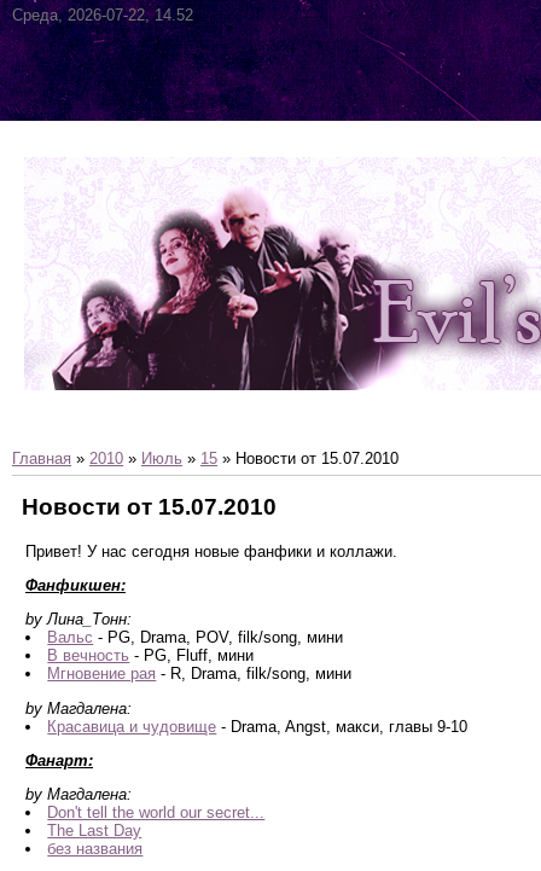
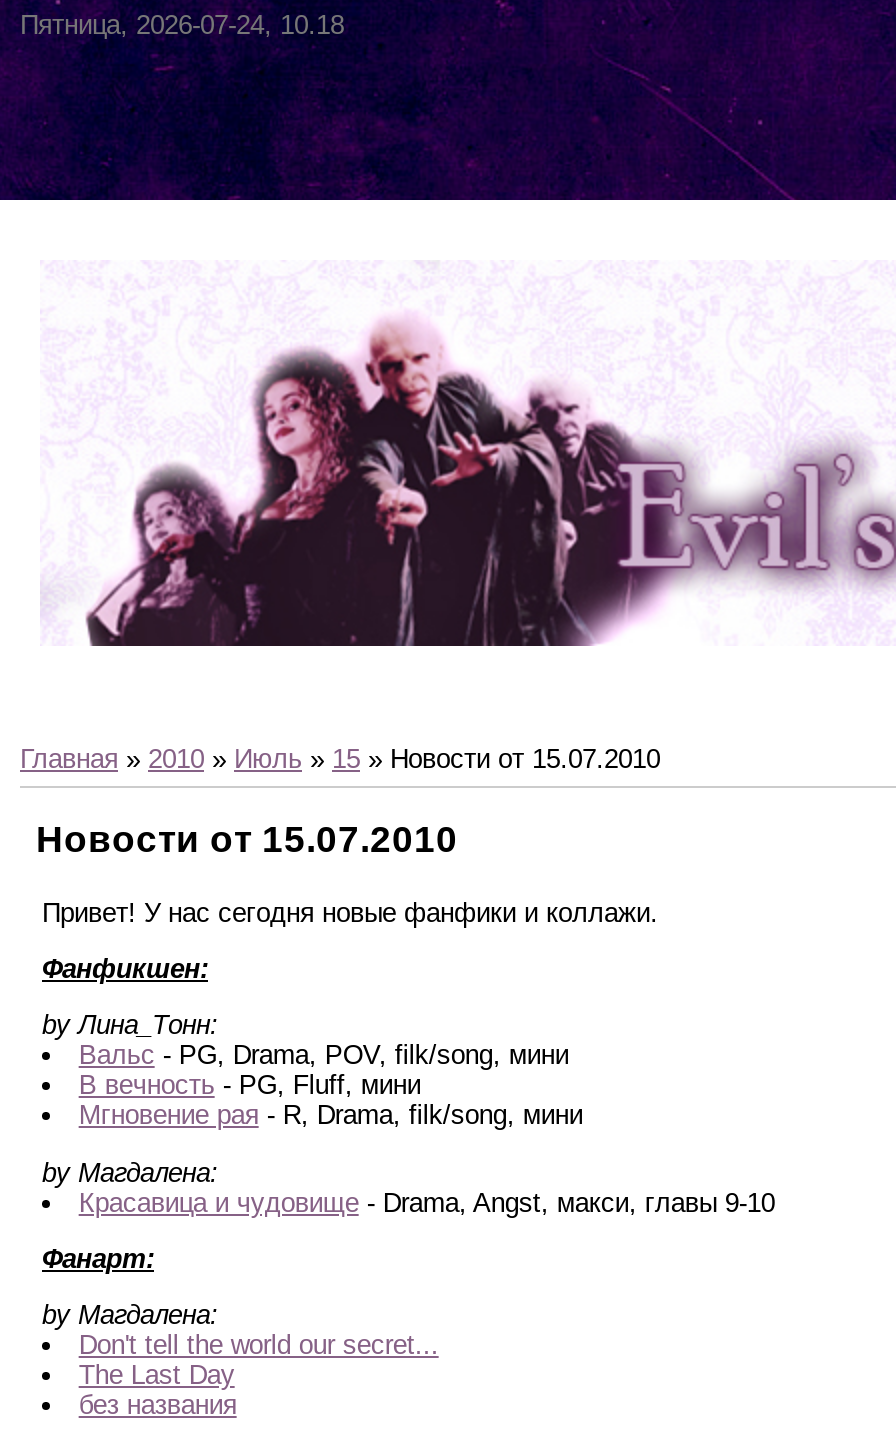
[12,6,193,24] Среда, 2026-07-22, 14.52 -> [20,10,344,40] Пятница, 2026-07-24, 10.18

